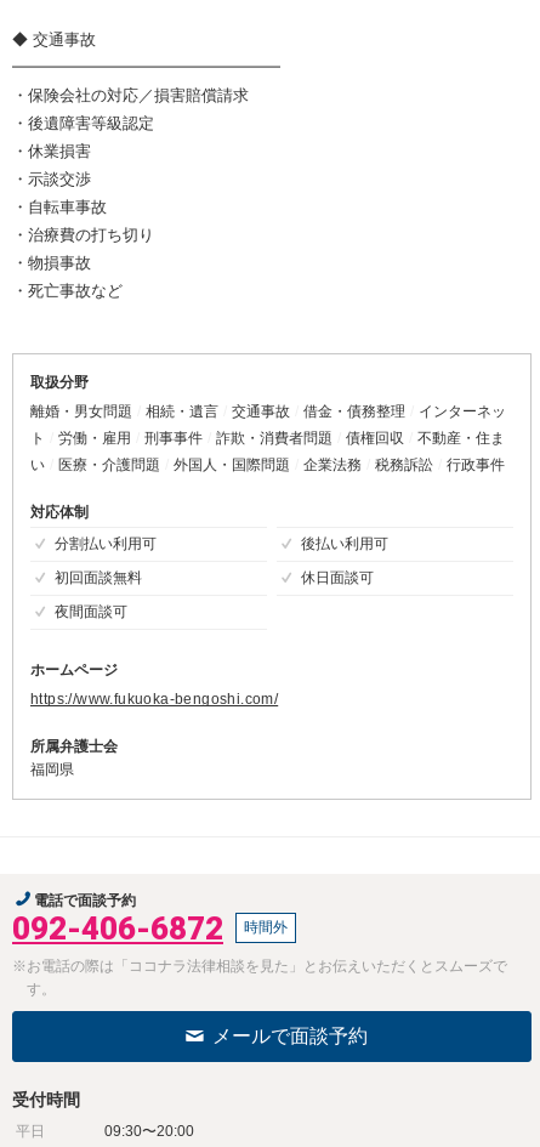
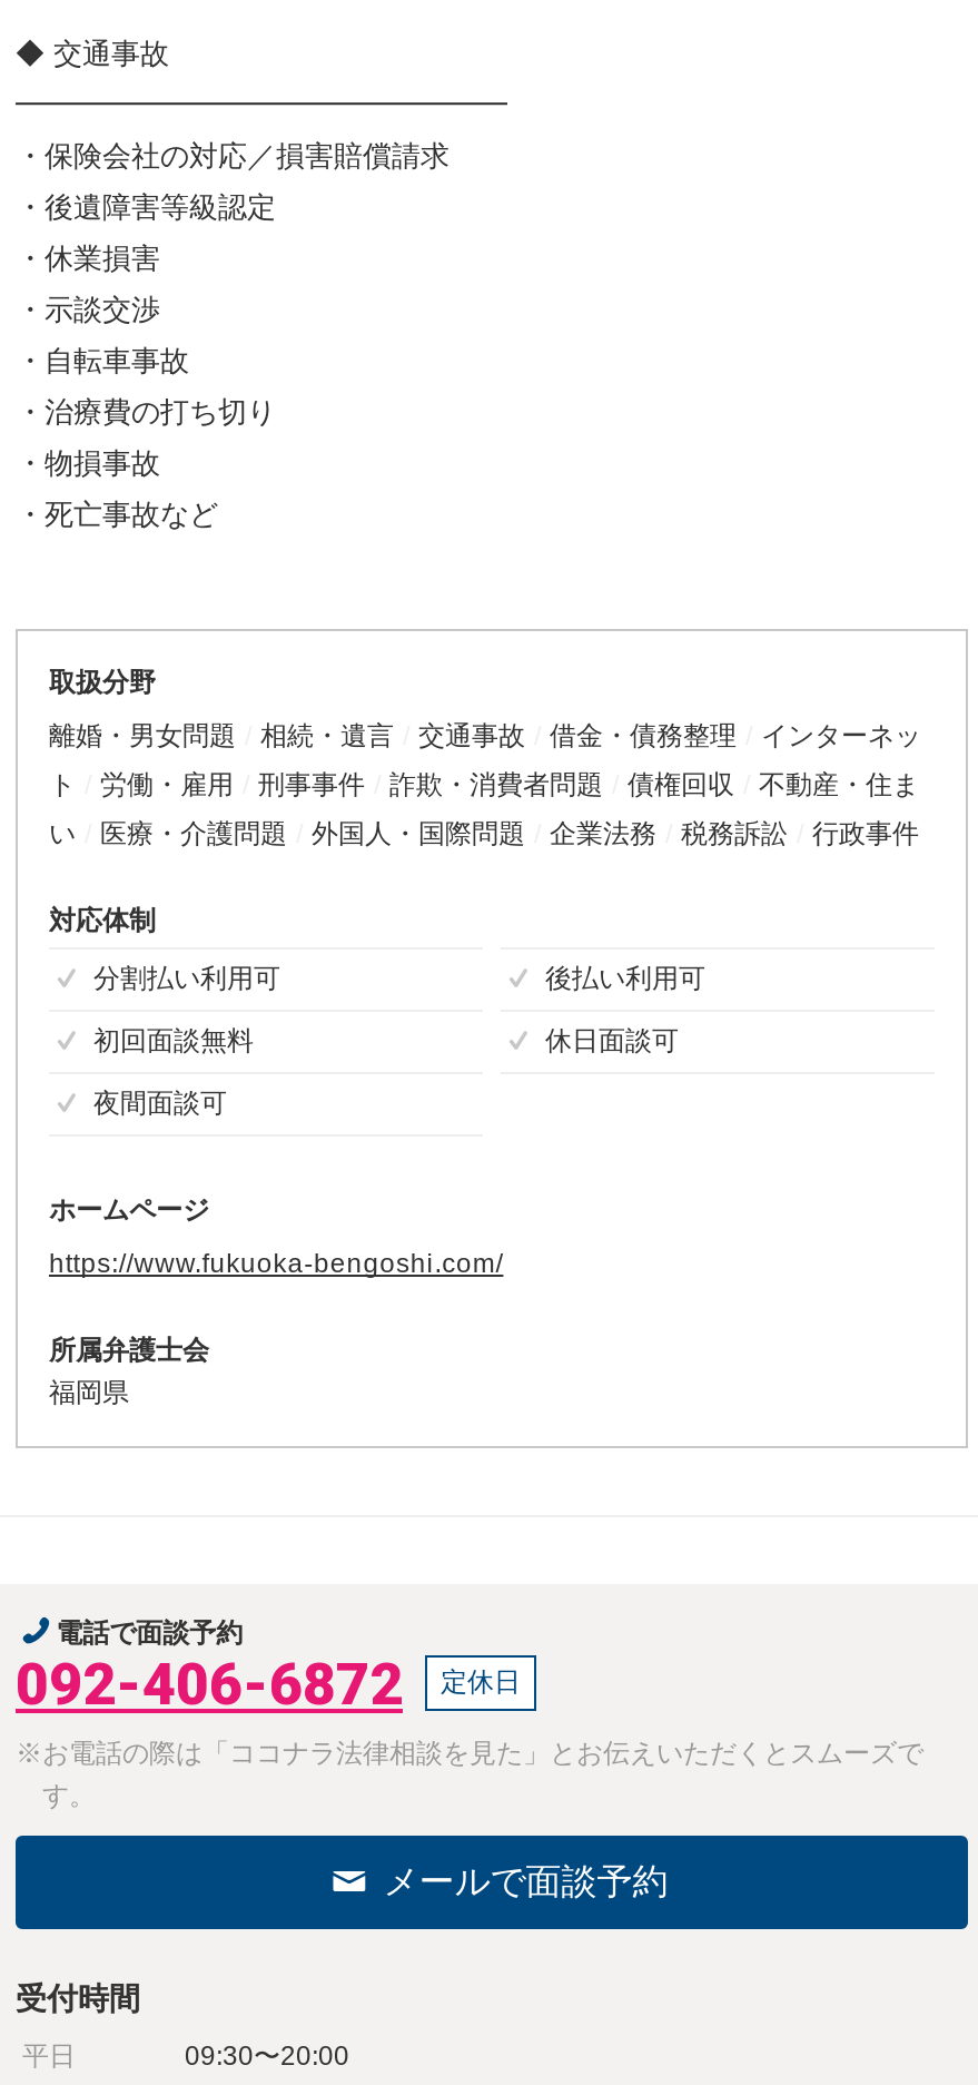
[244,919,288,936] 時間外 -> [441,1667,521,1699] 定休日

